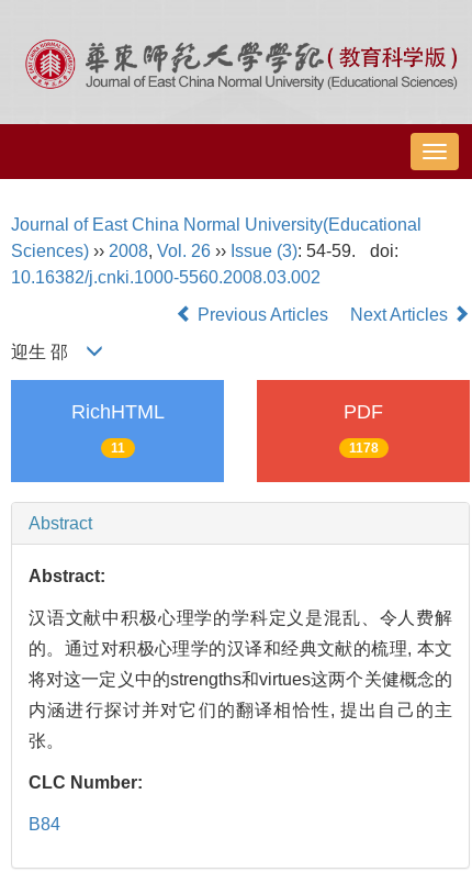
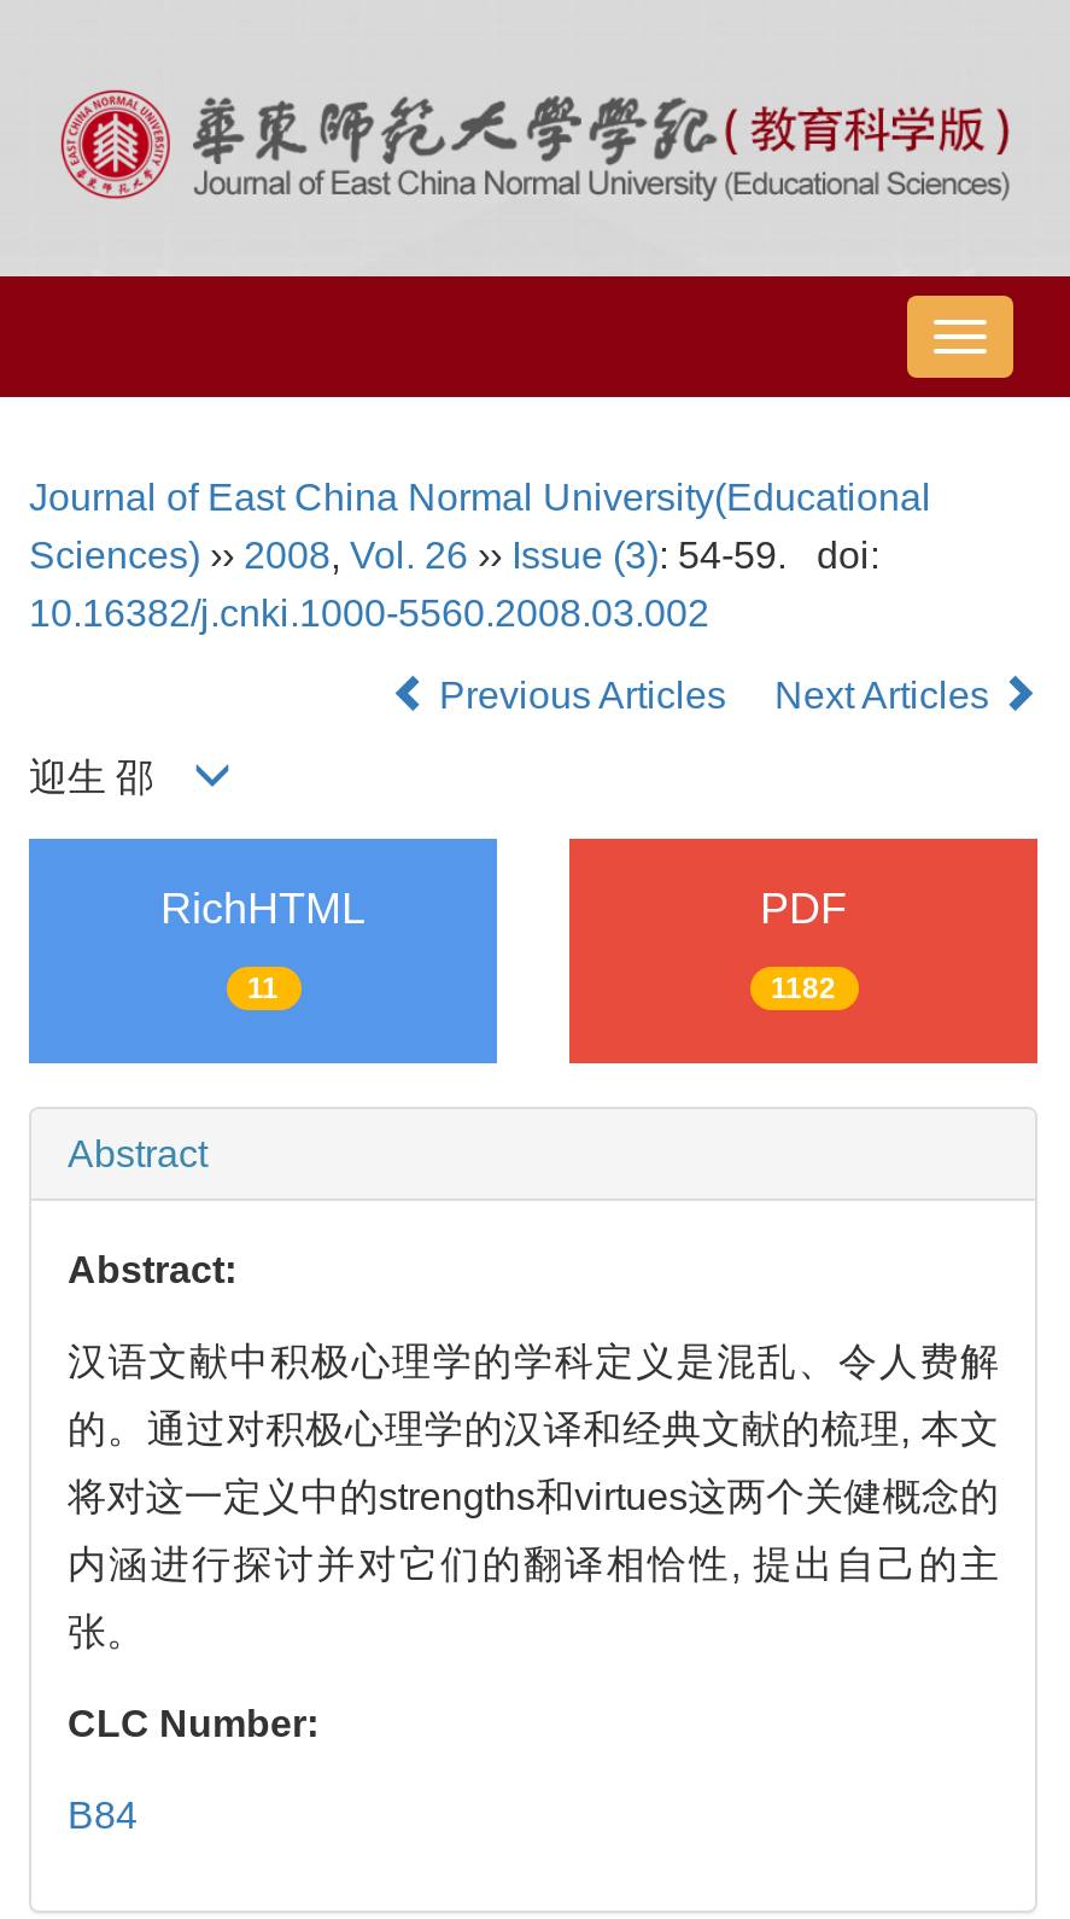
[349,440,378,455] 1178 -> [771,970,836,1004] 1182

